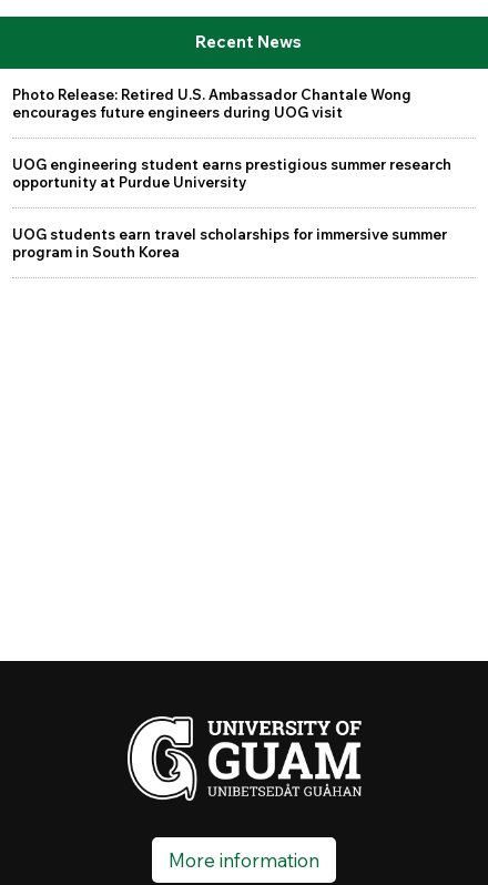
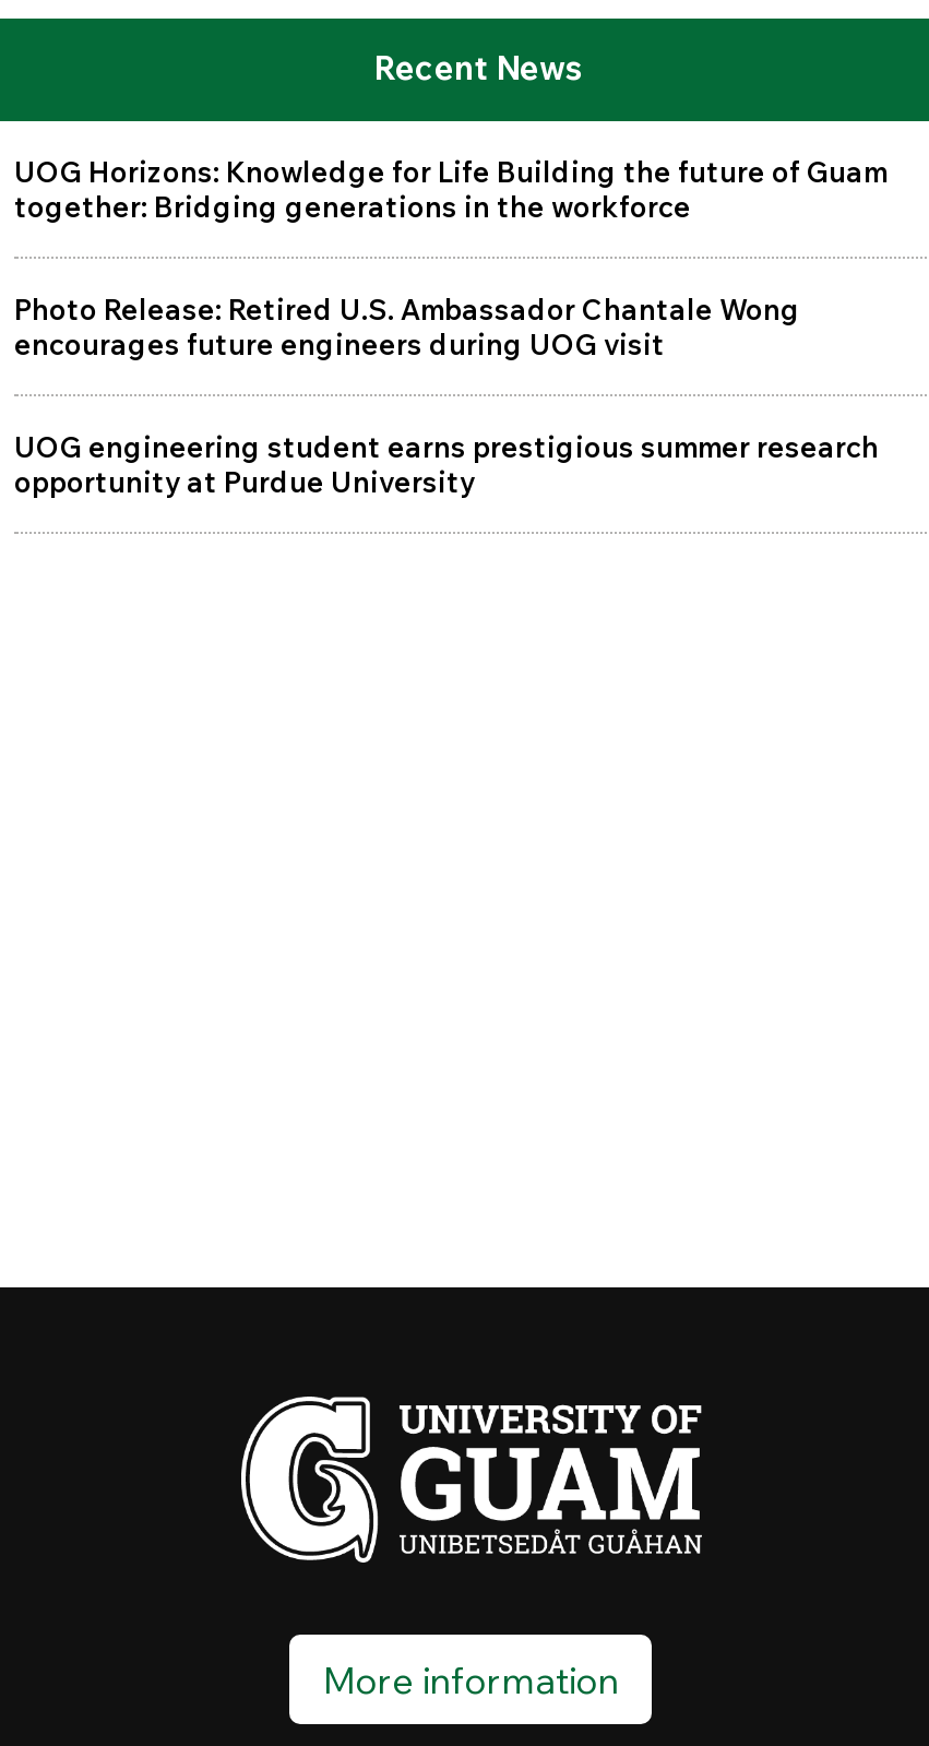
none -> [14,153,888,223] UOG Horizons: Knowledge for Life Building the future of Guam | together: Bridging generations in the workforce
moved [12,85,451,190] -> [14,291,879,498]: Photo Release: Retired U.S. Ambassador Chantale Wong | encourages future engineers during UOG visit | UOG engineering student earns prestigious summer research | opportunity at Purdue University
[12,225,447,260] UOG students earn travel scholarships for immersive summer | program in South Korea -> none

